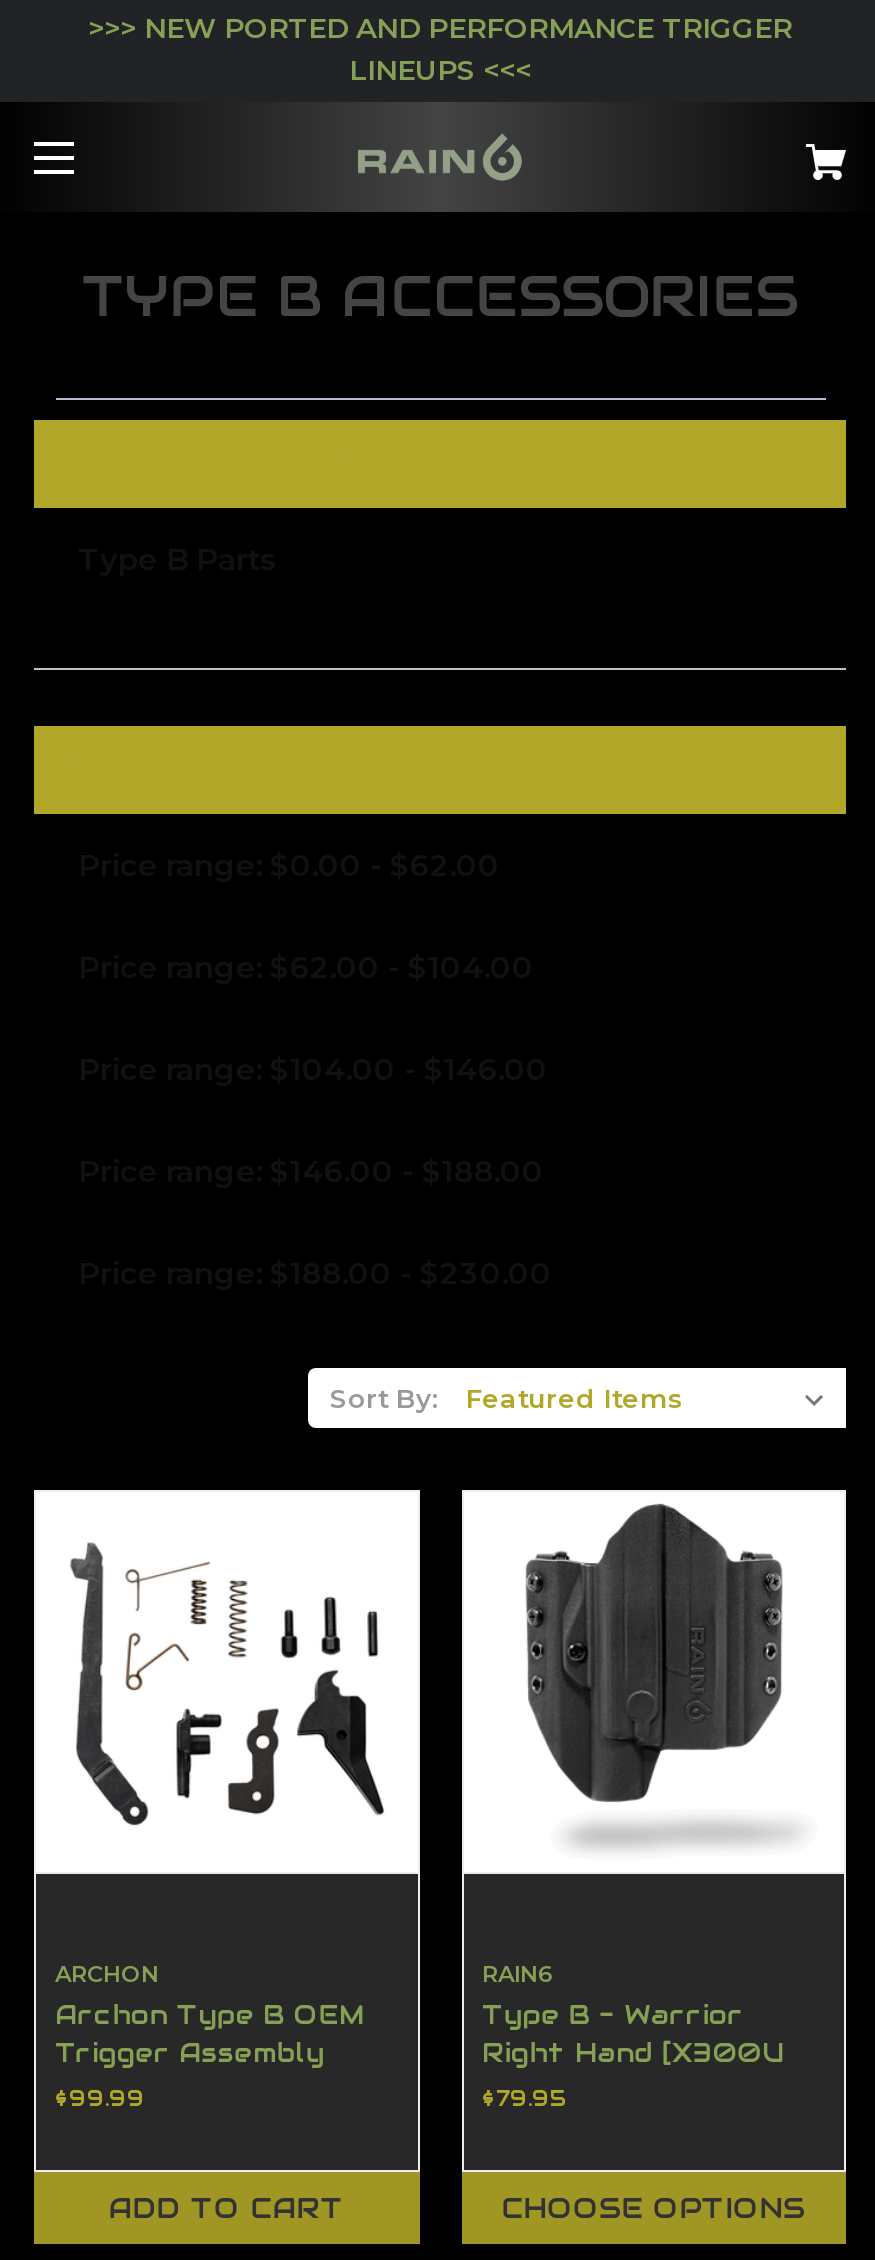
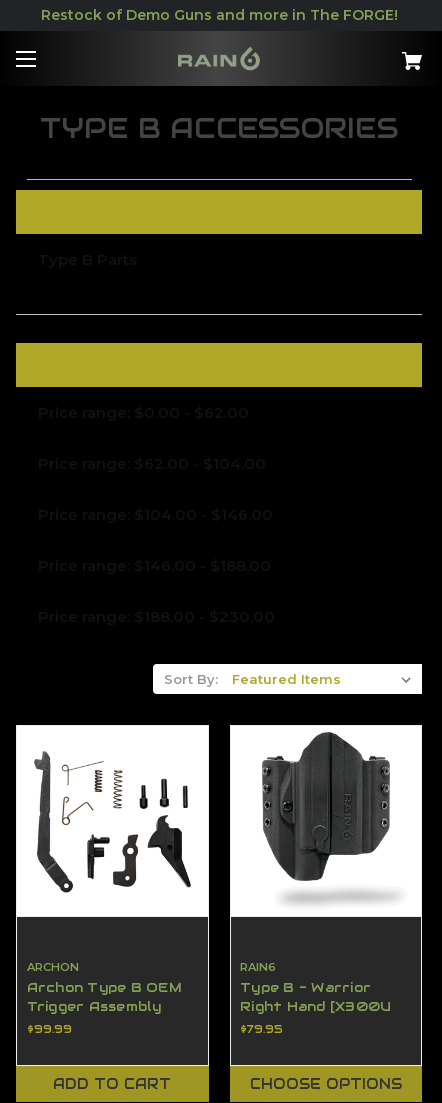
[88,10,792,88] >>> NEW PORTED AND PERFORMANCE TRIGGER | LINEUPS <<< -> [40,6,397,24] Restock of Demo Guns and more in The FORGE!

